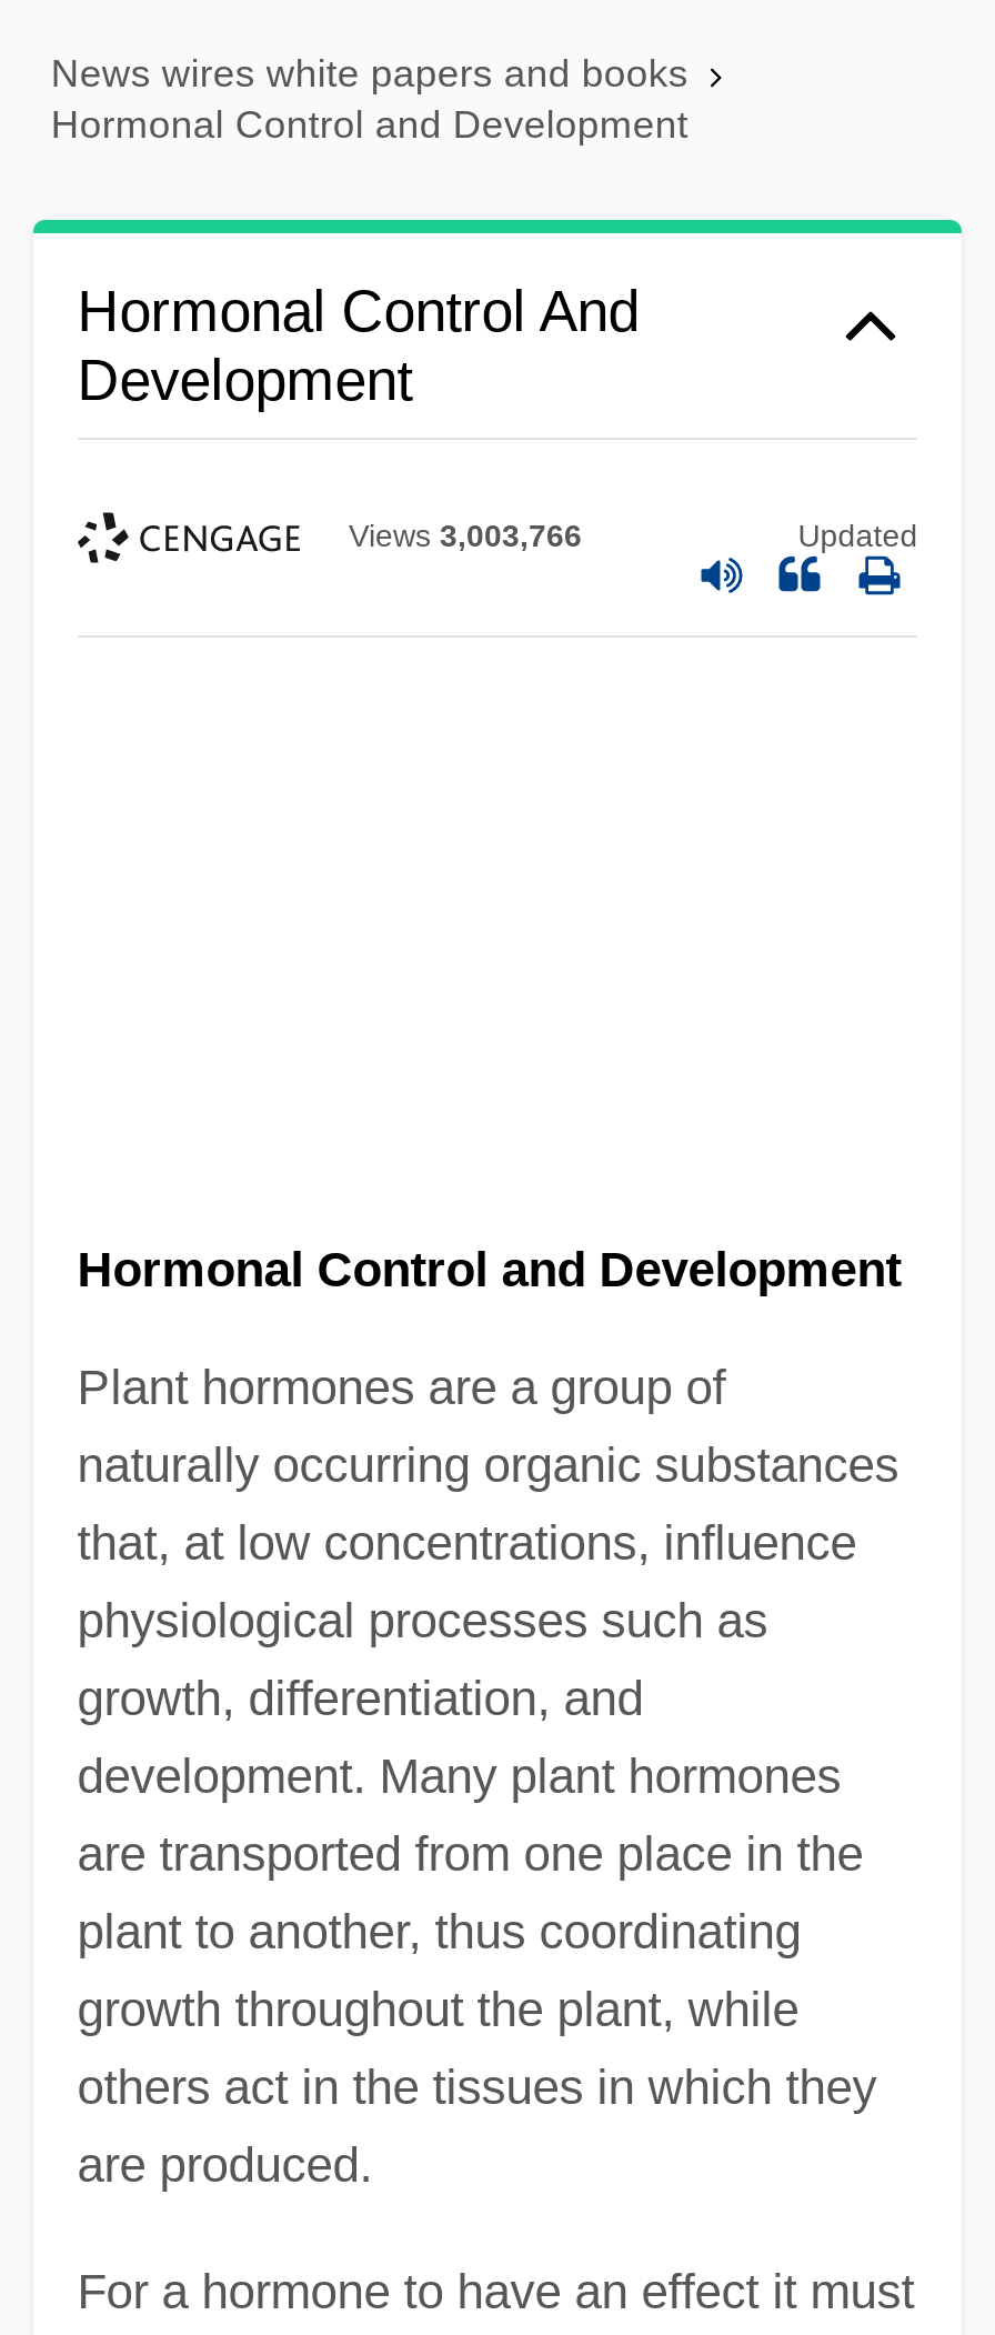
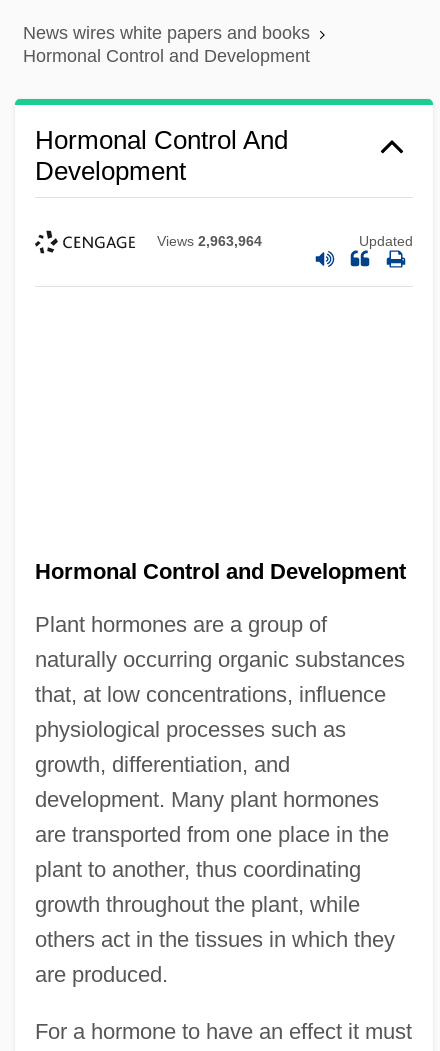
[349,519,582,554] Views 3,003,766 -> [157,233,262,249] Views 2,963,964

